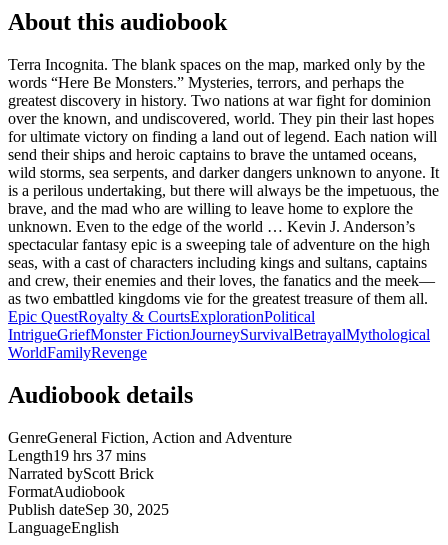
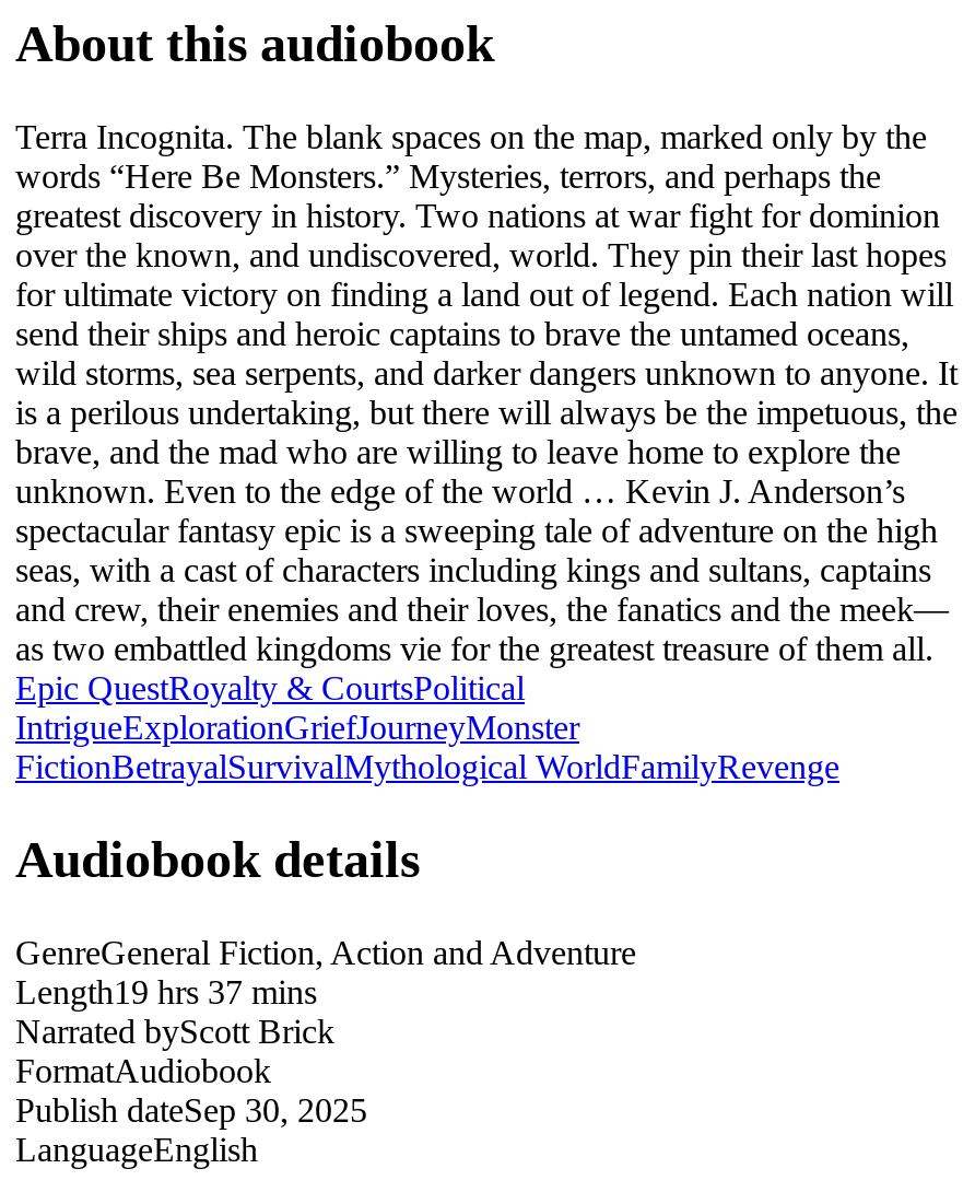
[8,308,430,361] Epic QuestRoyalty & CourtsExplorationPolitical | IntrigueGriefMonster FictionJourneySurvivalBetrayalMythological | WorldFamilyRevenge -> [15,670,839,786] Epic QuestRoyalty & CourtsPolitical | IntrigueExplorationGriefJourneyMonster | FictionBetrayalSurvivalMythological WorldFamilyRevenge

